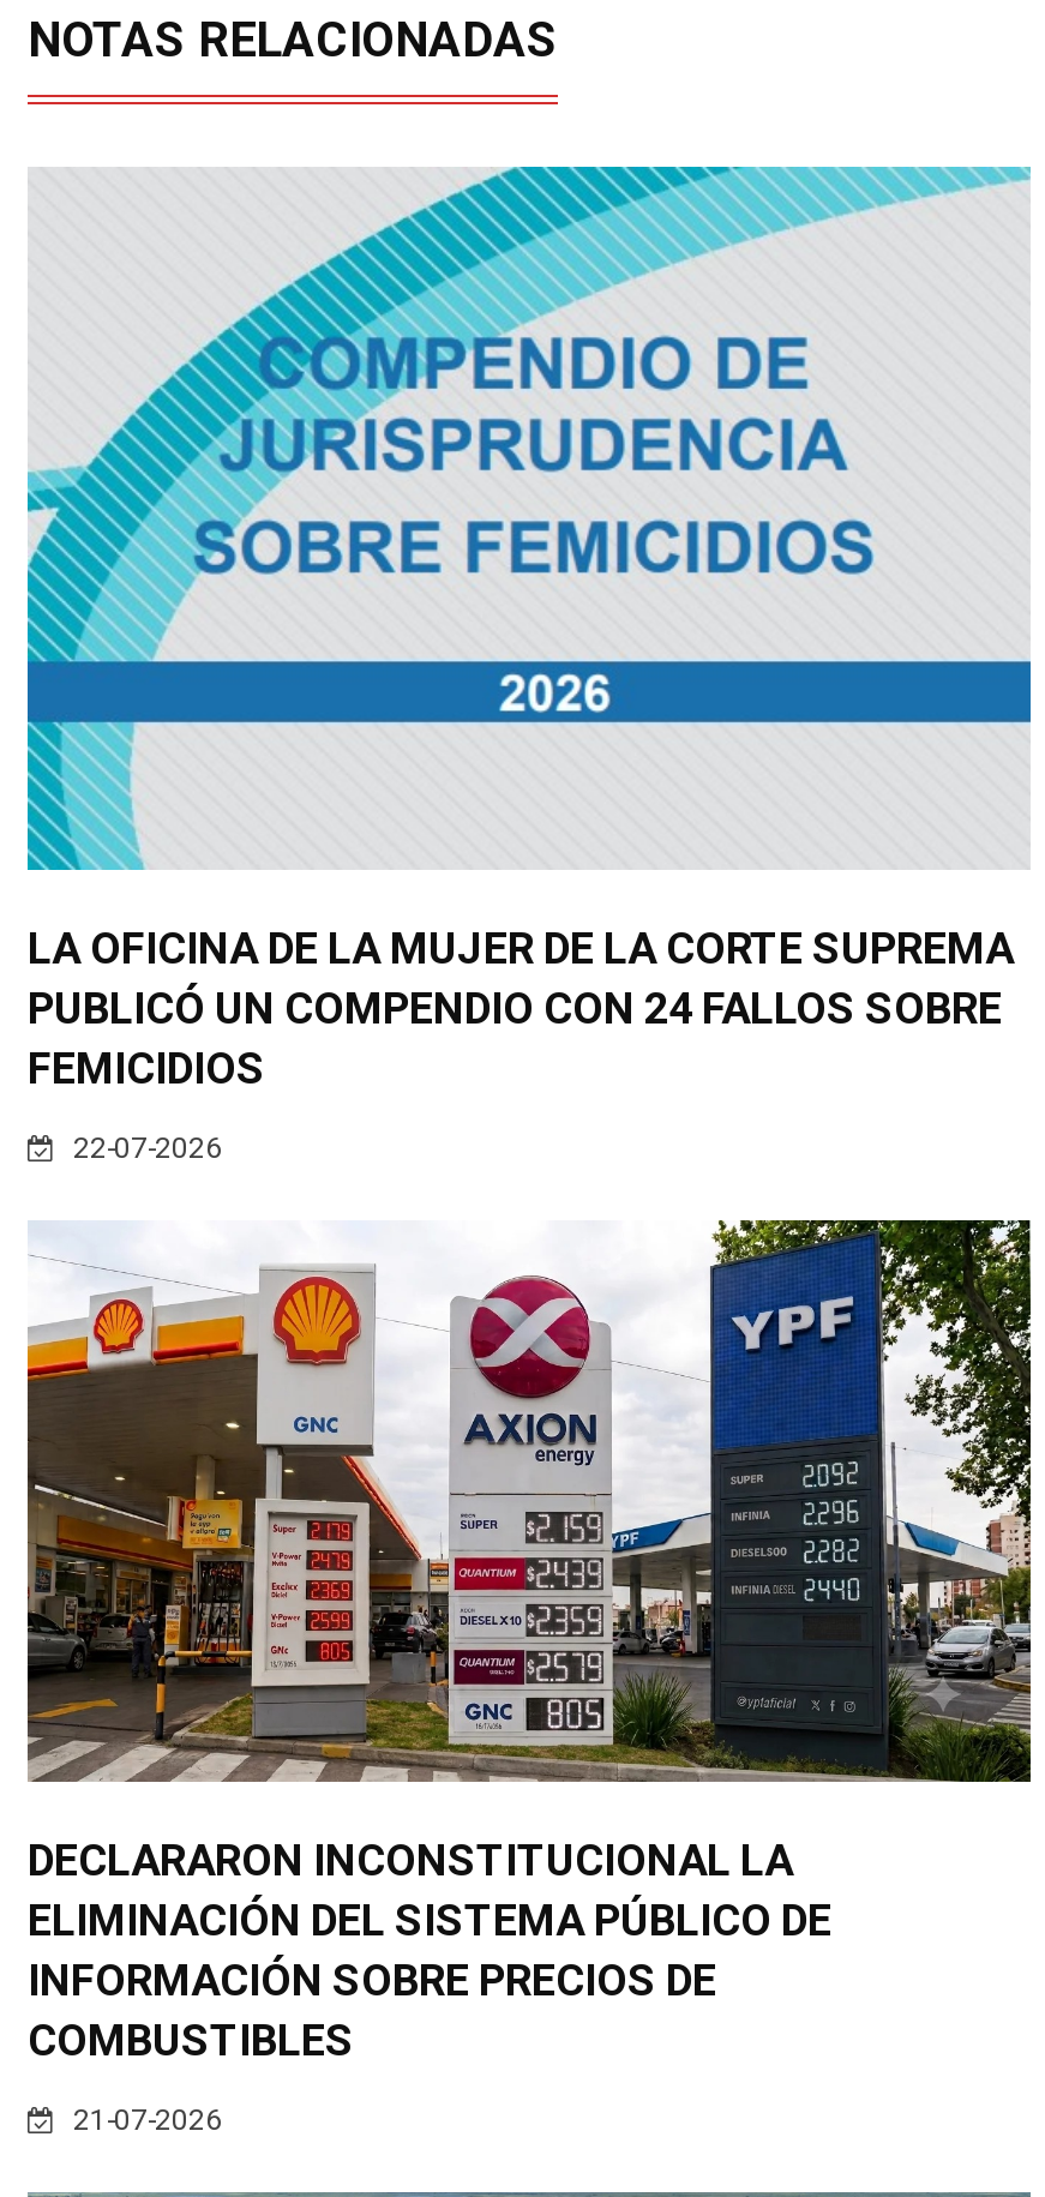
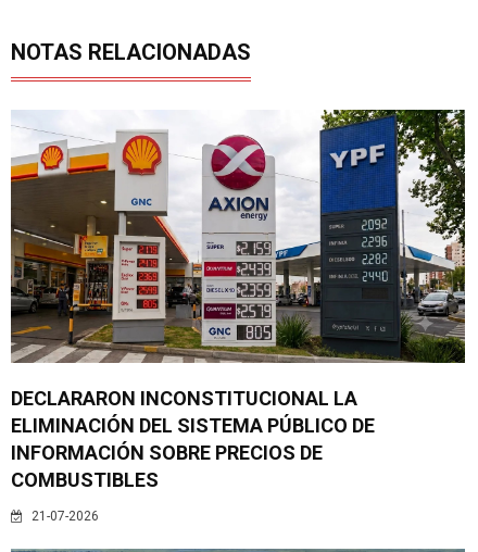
[25,164,1033,1166] [image] | LA OFICINA DE LA MUJER DE LA CORTE SUPREMA | PUBLICÓ UN COMPENDIO CON 24 FALLOS SOBRE | FEMICIDIOS | 22-07-2026 -> none

